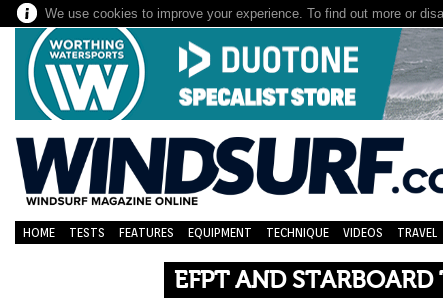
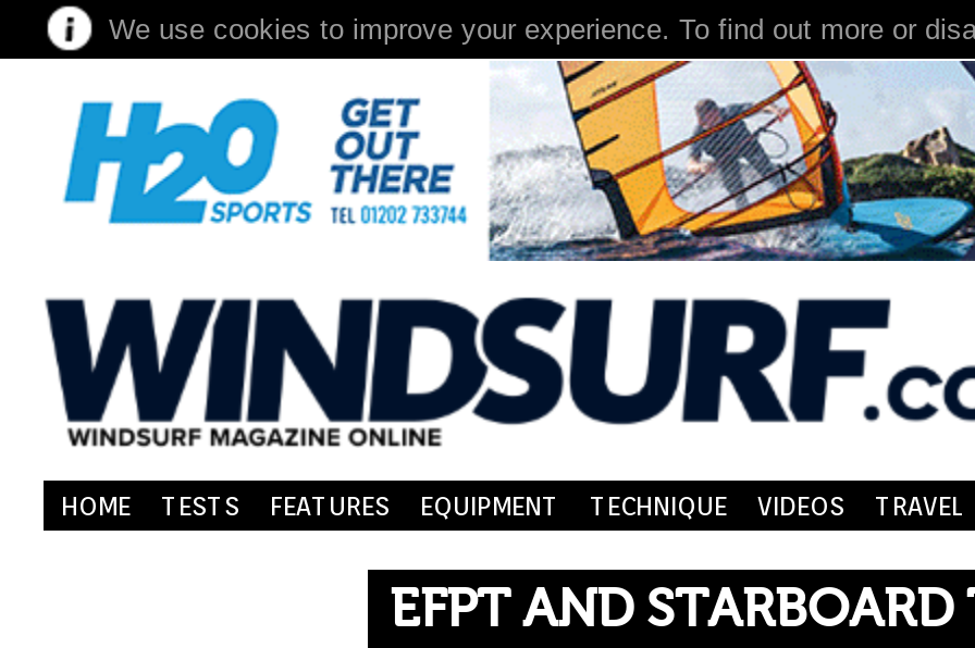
[14,27,440,121] [image] -> [44,59,968,263] [image]

